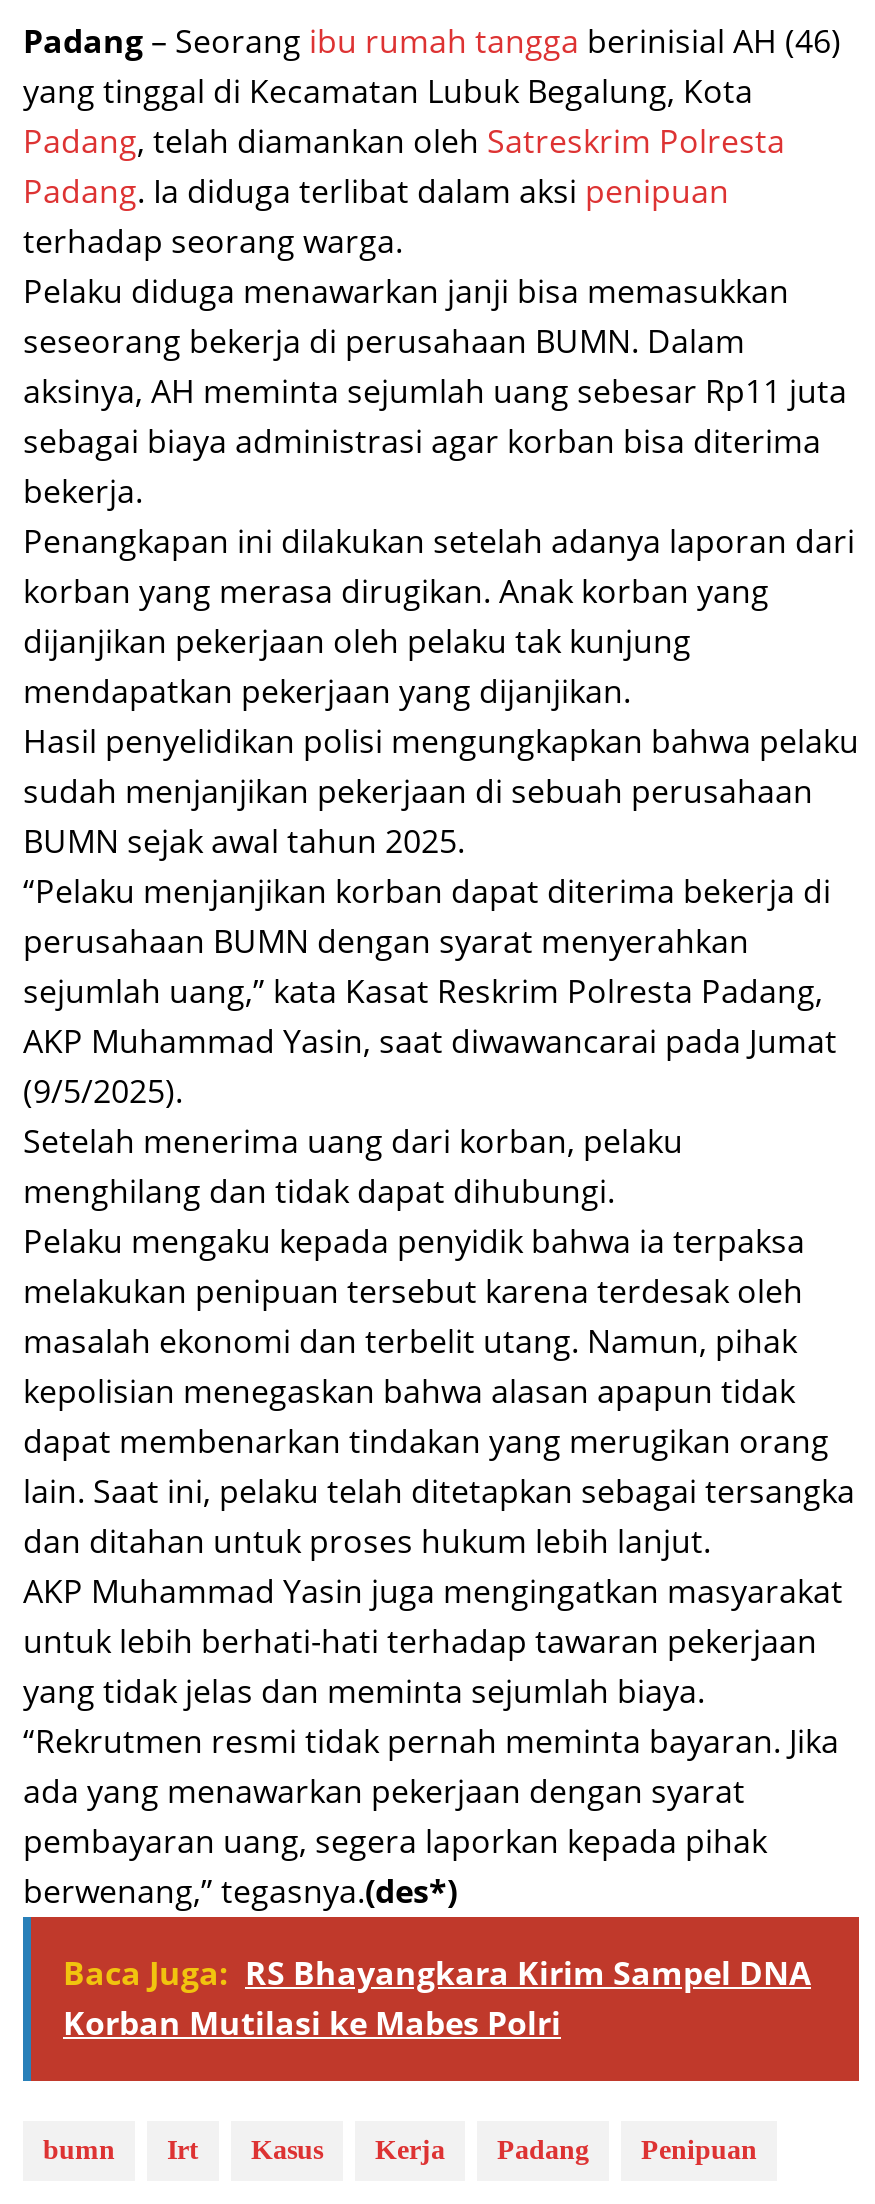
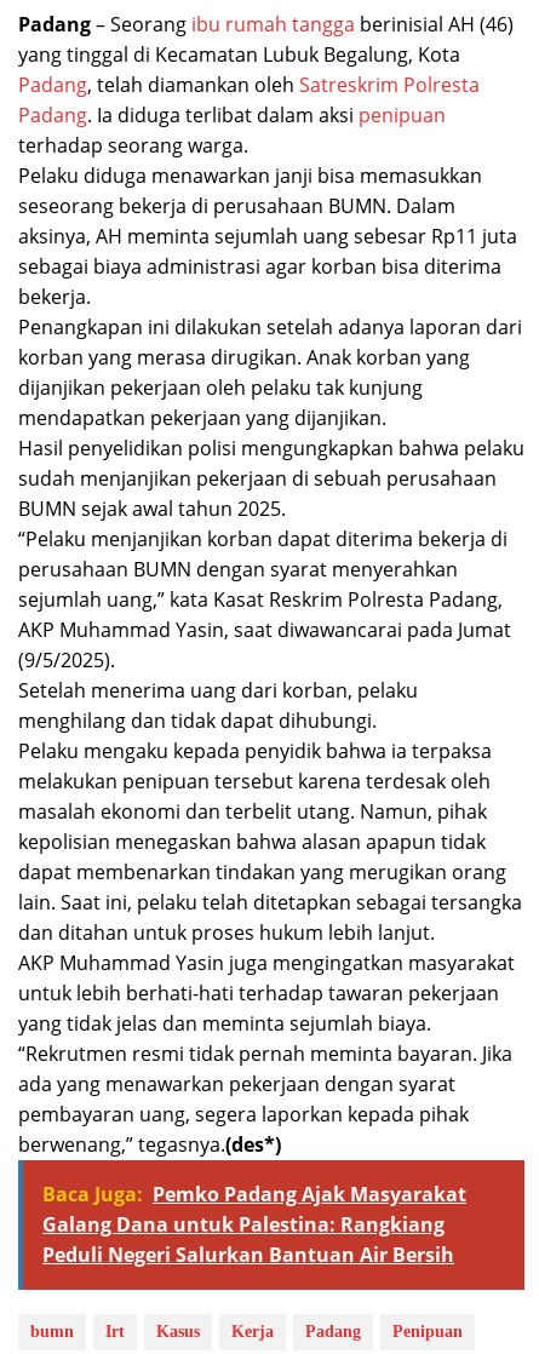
[63,1952,811,2046] Baca Juga: RS Bhayangkara Kirim Sampel DNA | Korban Mutilasi ke Mabes Polri -> [42,1181,466,1268] Baca Juga: Pemko Padang Ajak Masyarakat | Galang Dana untuk Palestina: Rangkiang | Peduli Negeri Salurkan Bantuan Air Bersih

